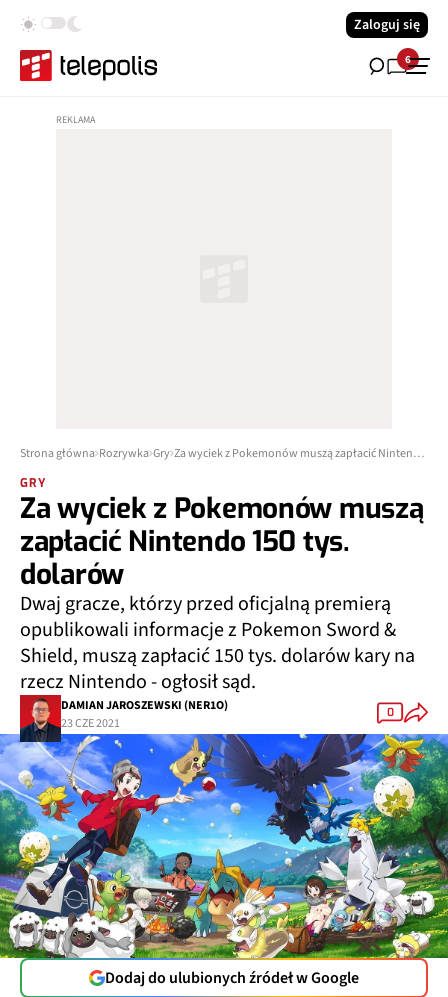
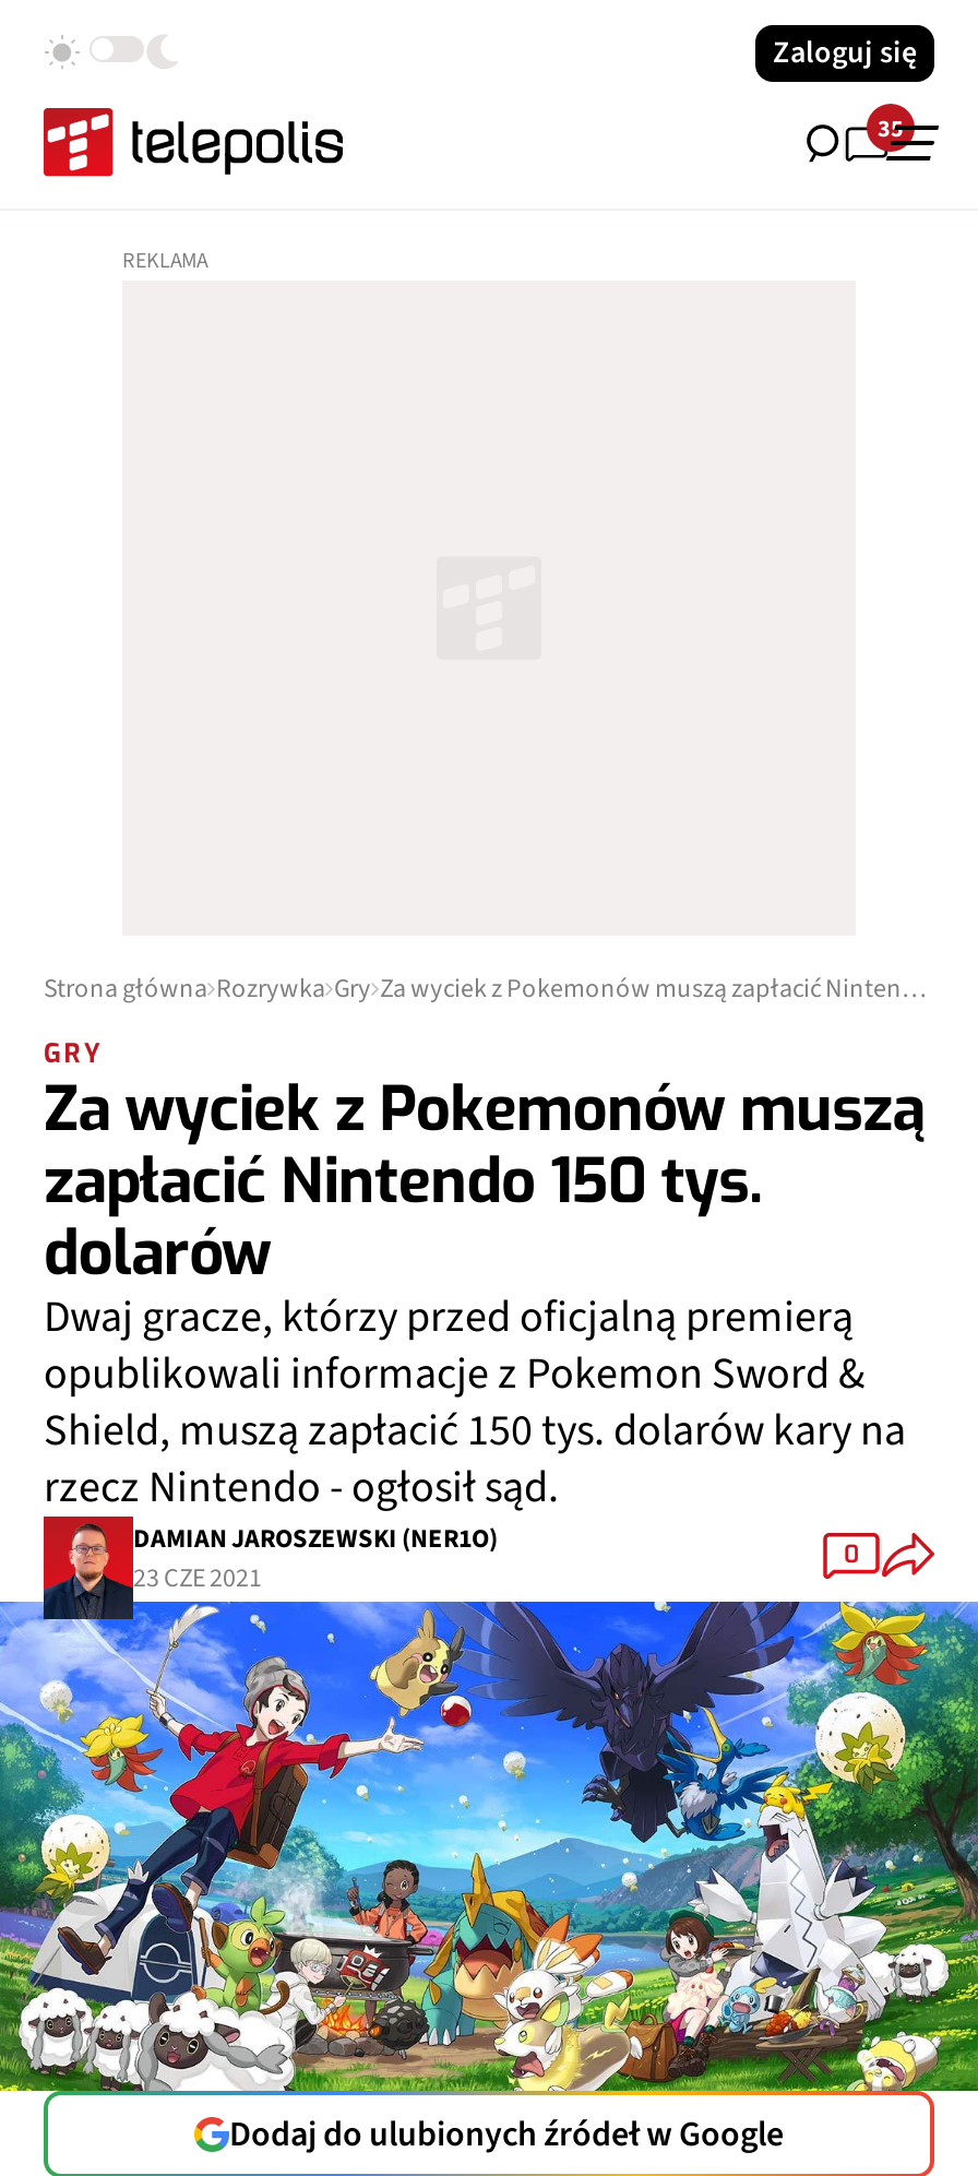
[405,51,411,66] 6 -> [878,111,904,144] 35

